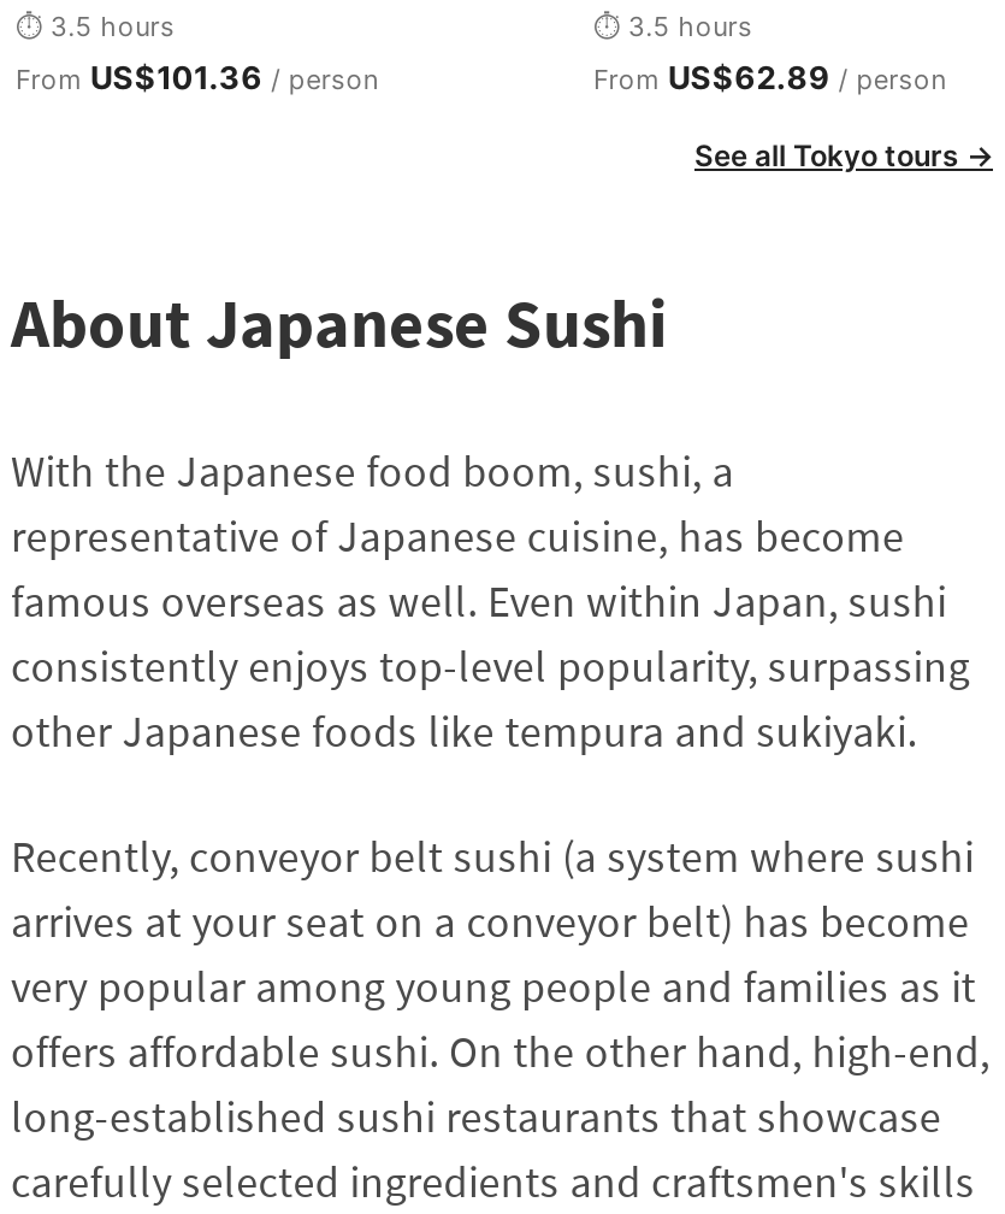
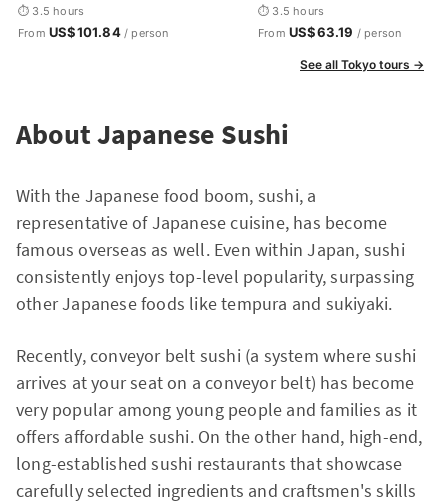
[16,57,378,95] From US$101.36 / person -> [18,24,169,40] From US$101.84 / person
[593,57,946,95] From US$62.89 / person -> [258,24,401,40] From US$63.19 / person

